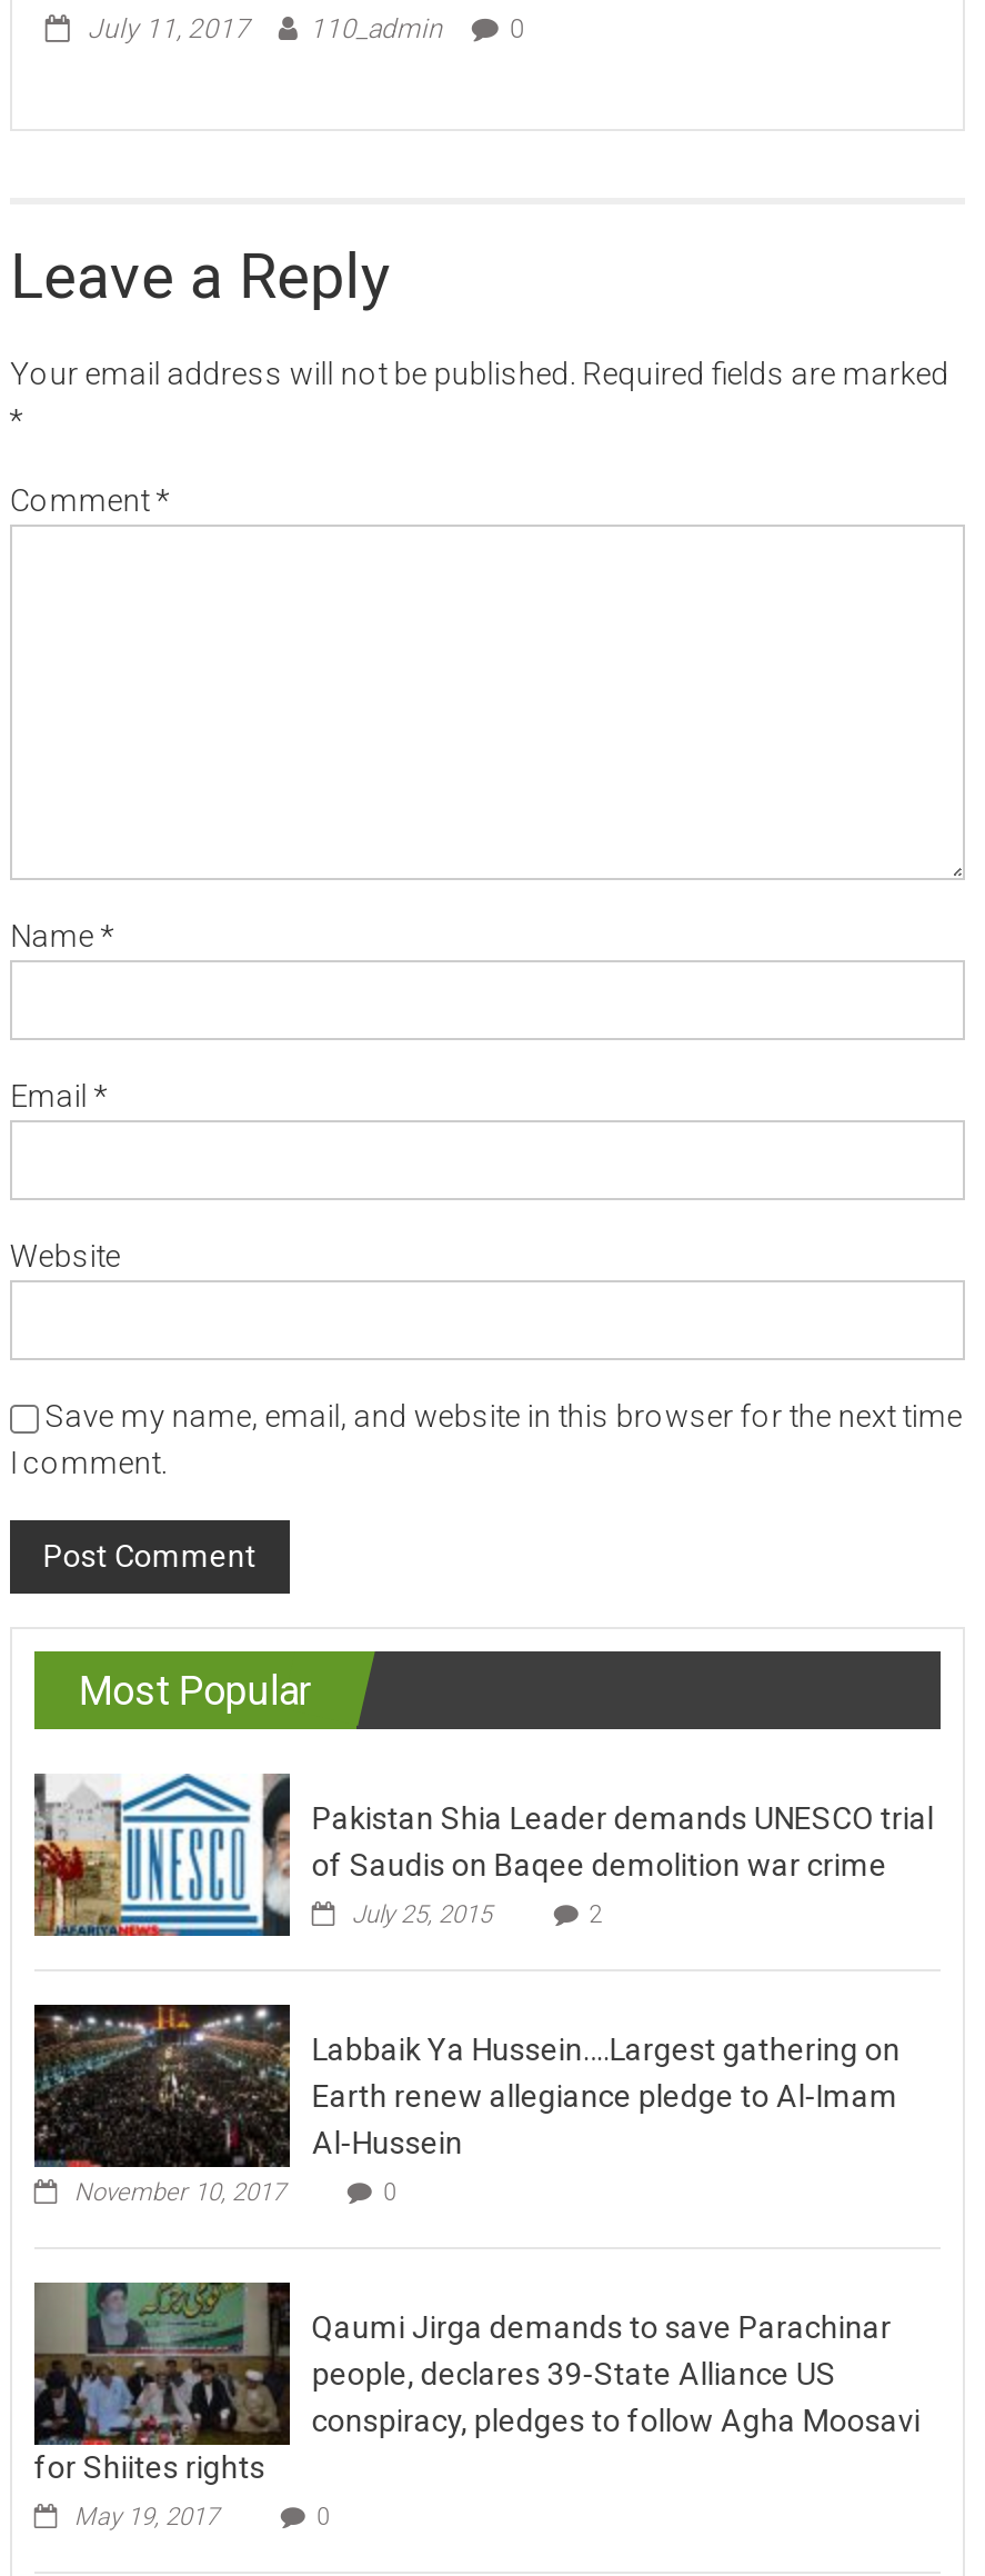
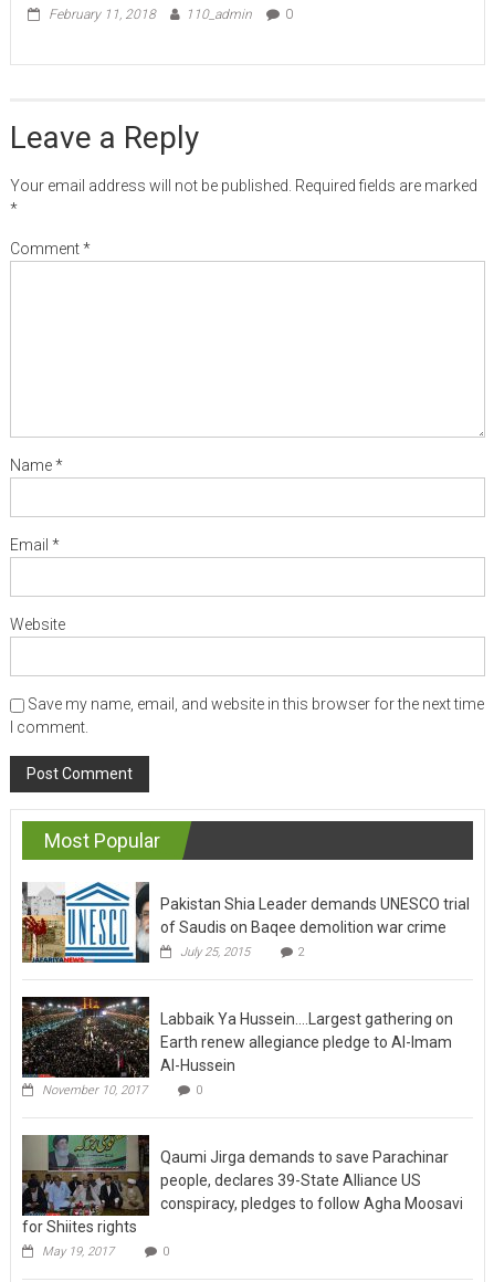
[88,14,443,46] July 11, 2017 110_admin -> [49,7,252,23] February 11, 2018 110_admin

